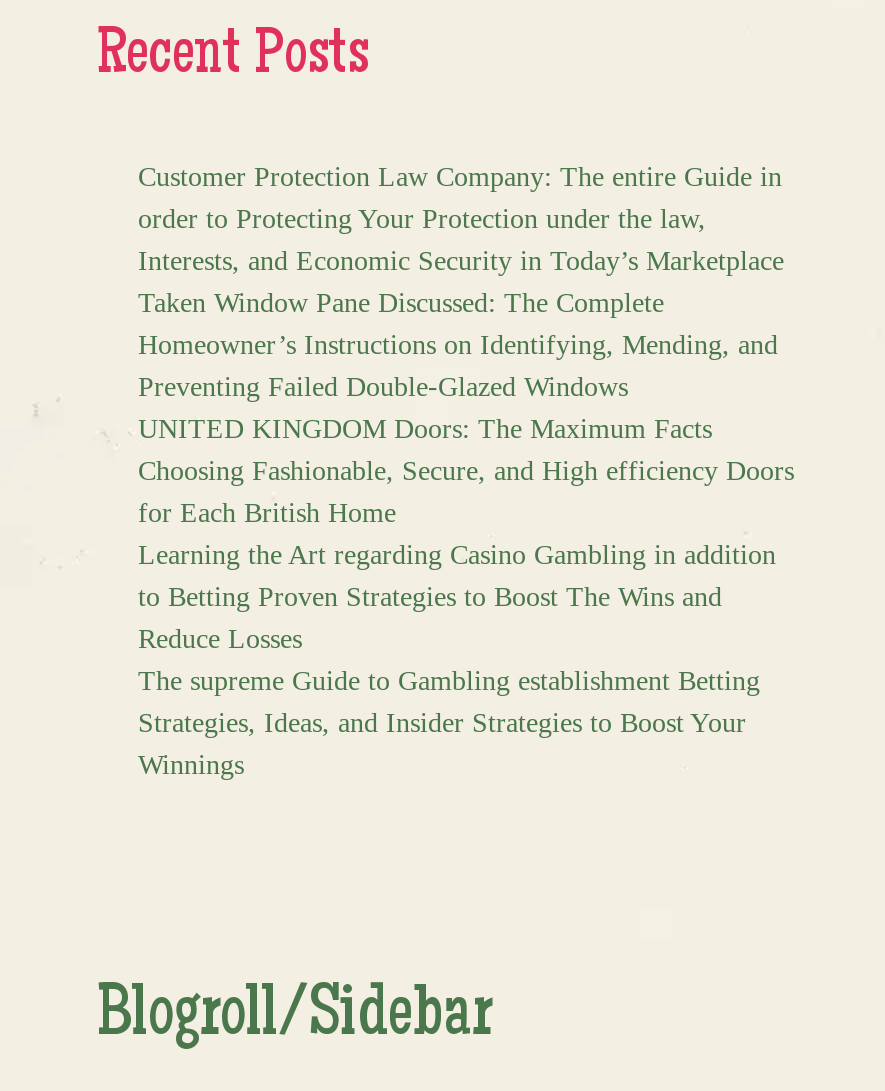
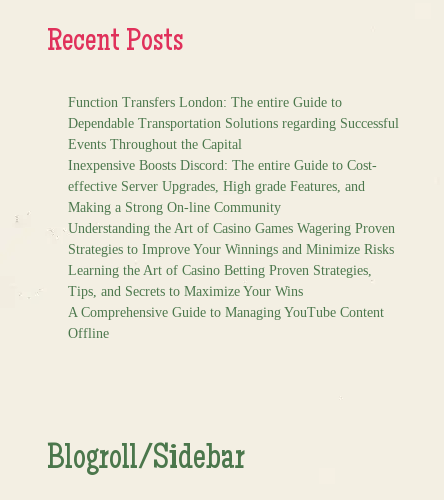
[138,163,794,781] Customer Protection Law Company: The entire Guide in | order to Protecting Your Protection under the law, | Interests, and Economic Security in Today’s Marketplace | Taken Window Pane Discussed: The Complete | Homeowner’s Instructions on Identifying, Mending, and | Preventing Failed Double-Glazed Windows | UNITED KINGDOM Doors: The Maximum Facts | Choosing Fashionable, Secure, and High efficiency Doors | for Each British Home | Learning the Art regarding Casino Gambling in addition | to Betting Proven Strategies to Boost The Wins and | Reduce Losses | The supreme Guide to Gambling establishment Betting | Strategies, Ideas, and Insider Strategies to Boost Your | Winnings -> [68,95,399,341] Function Transfers London: The entire Guide to | Dependable Transportation Solutions regarding Successful | Events Throughout the Capital | Inexpensive Boosts Discord: The entire Guide to Cost- | effective Server Upgrades, High grade Features, and | Making a Strong On-line Community | Understanding the Art of Casino Games Wagering Proven | Strategies to Improve Your Winnings and Minimize Risks | Learning the Art of Casino Betting Proven Strategies, | Tips, and Secrets to Maximize Your Wins | A Comprehensive Guide to Managing YouTube Content | Offline

